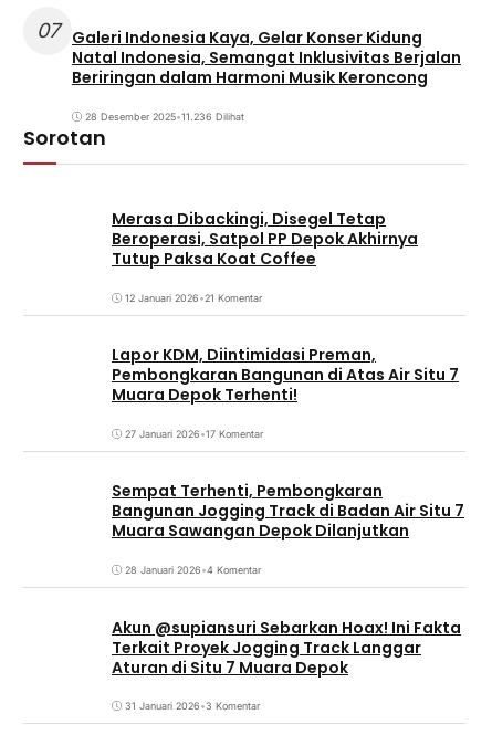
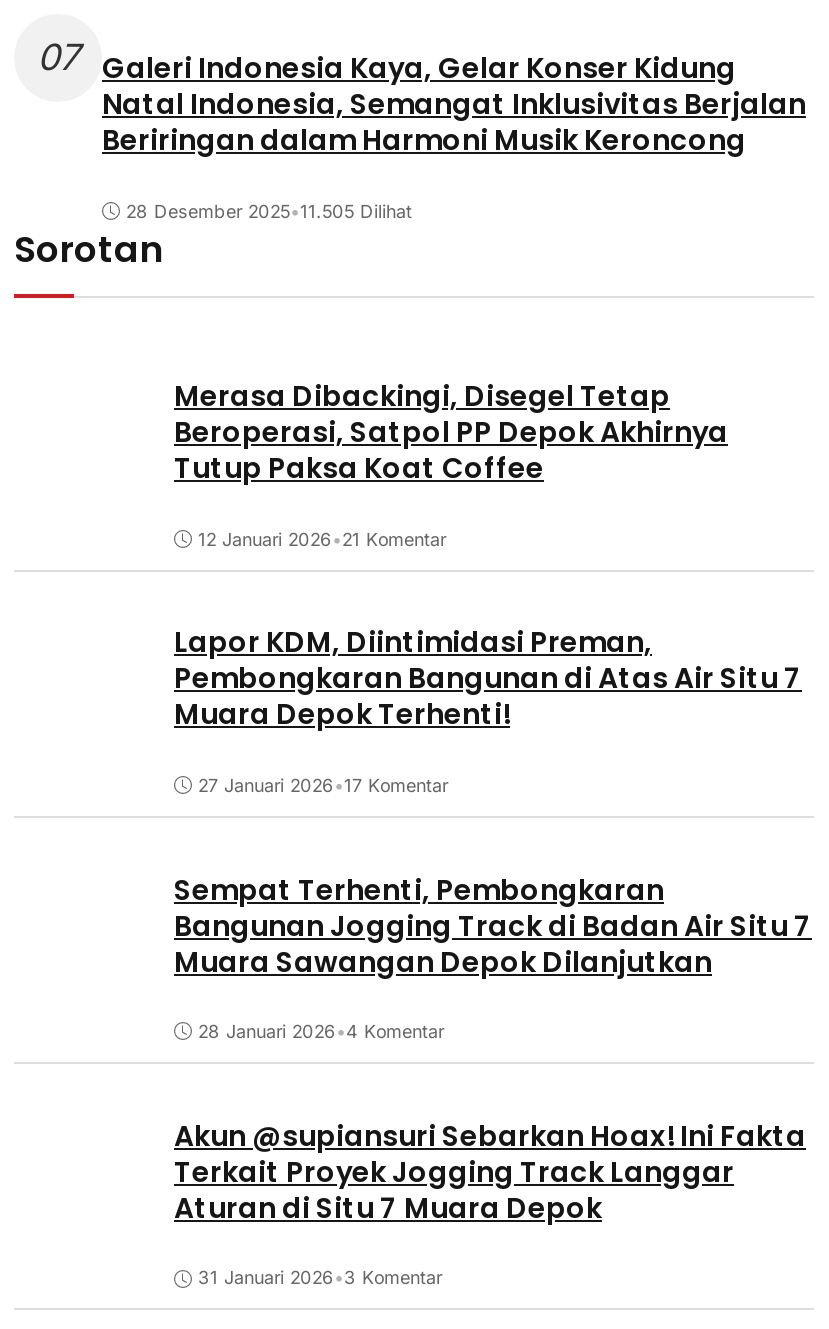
[85,110,244,122] 28 Desember 2025•11.236 Dilihat -> [126,199,412,221] 28 Desember 2025•11.505 Dilihat

